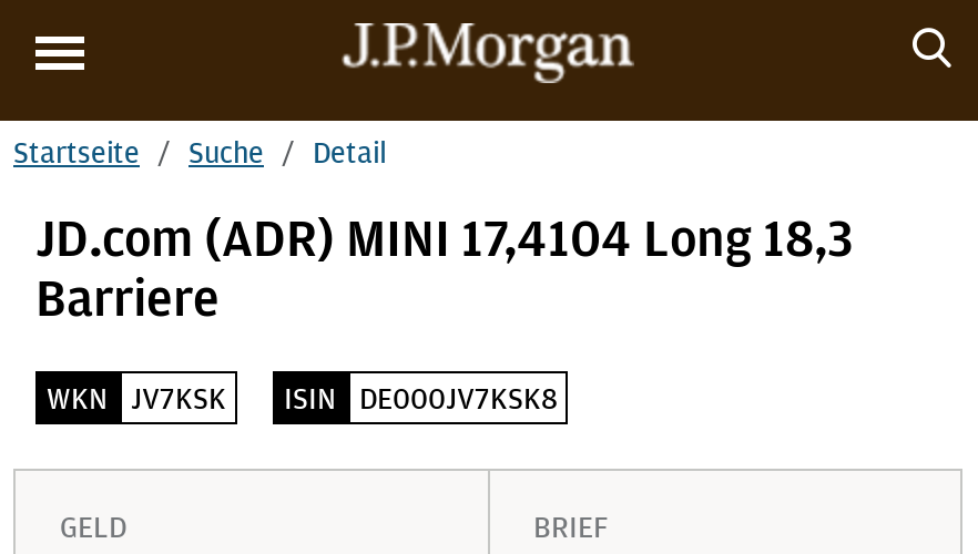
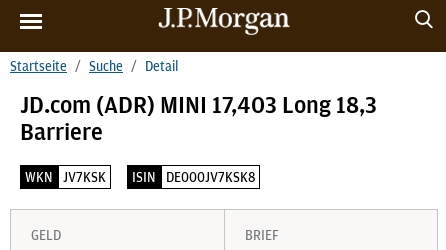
[35,205,854,269] JD.com (ADR) MINI 17,4104 Long 18,3 -> [20,90,377,119] JD.com (ADR) MINI 17,403 Long 18,3

